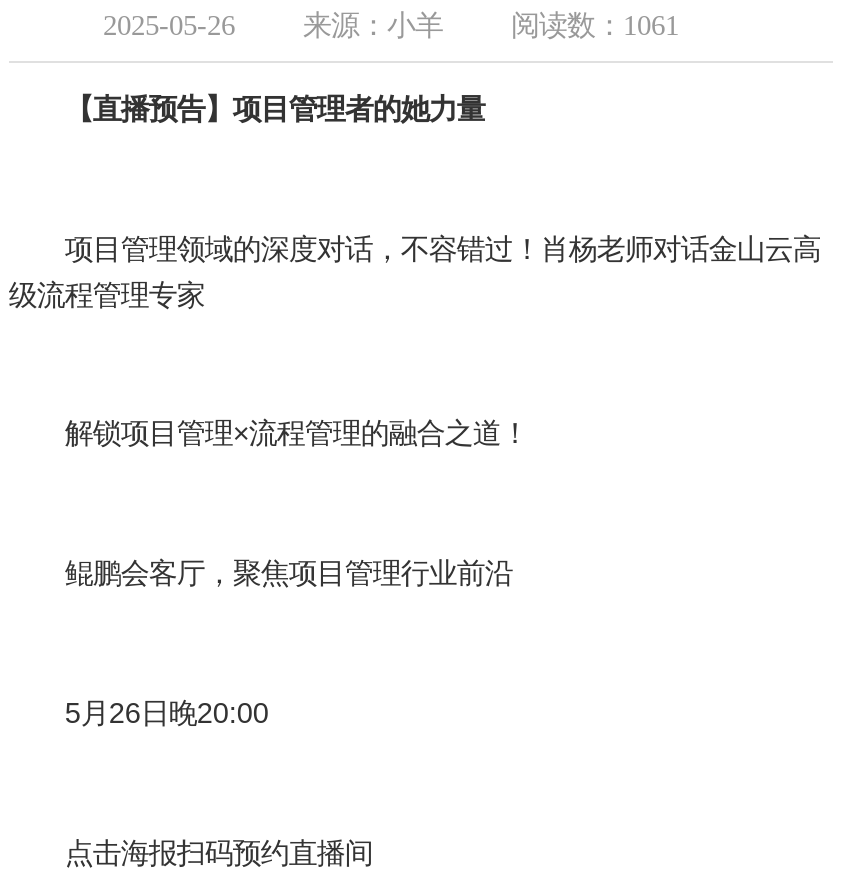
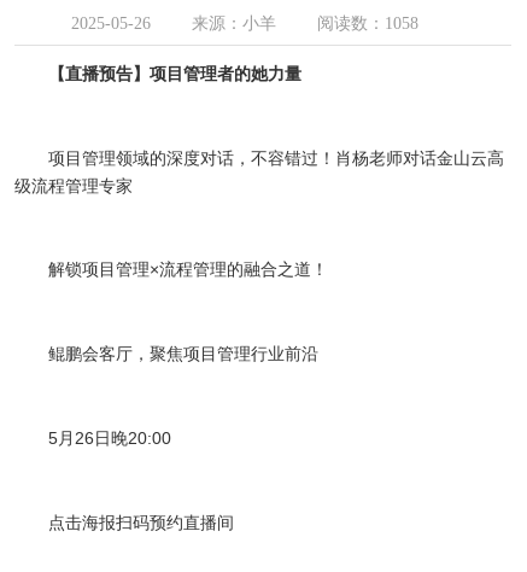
[511,9,679,41] 阅读数：1061 -> [317,13,418,32] 阅读数：1058

